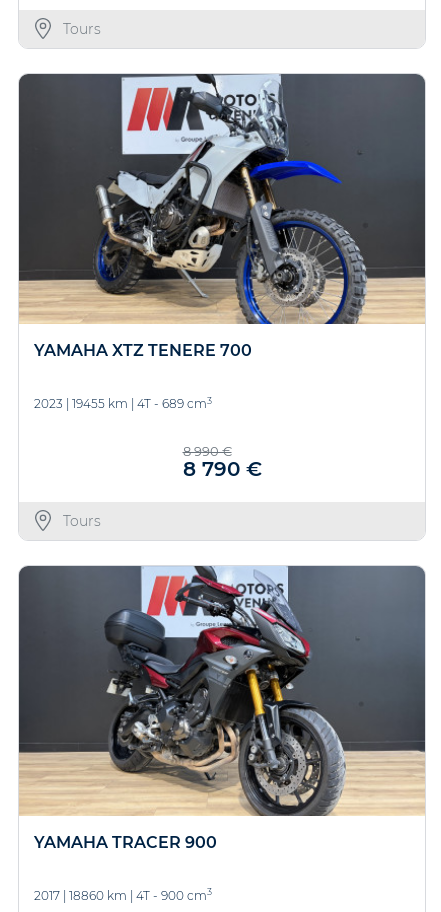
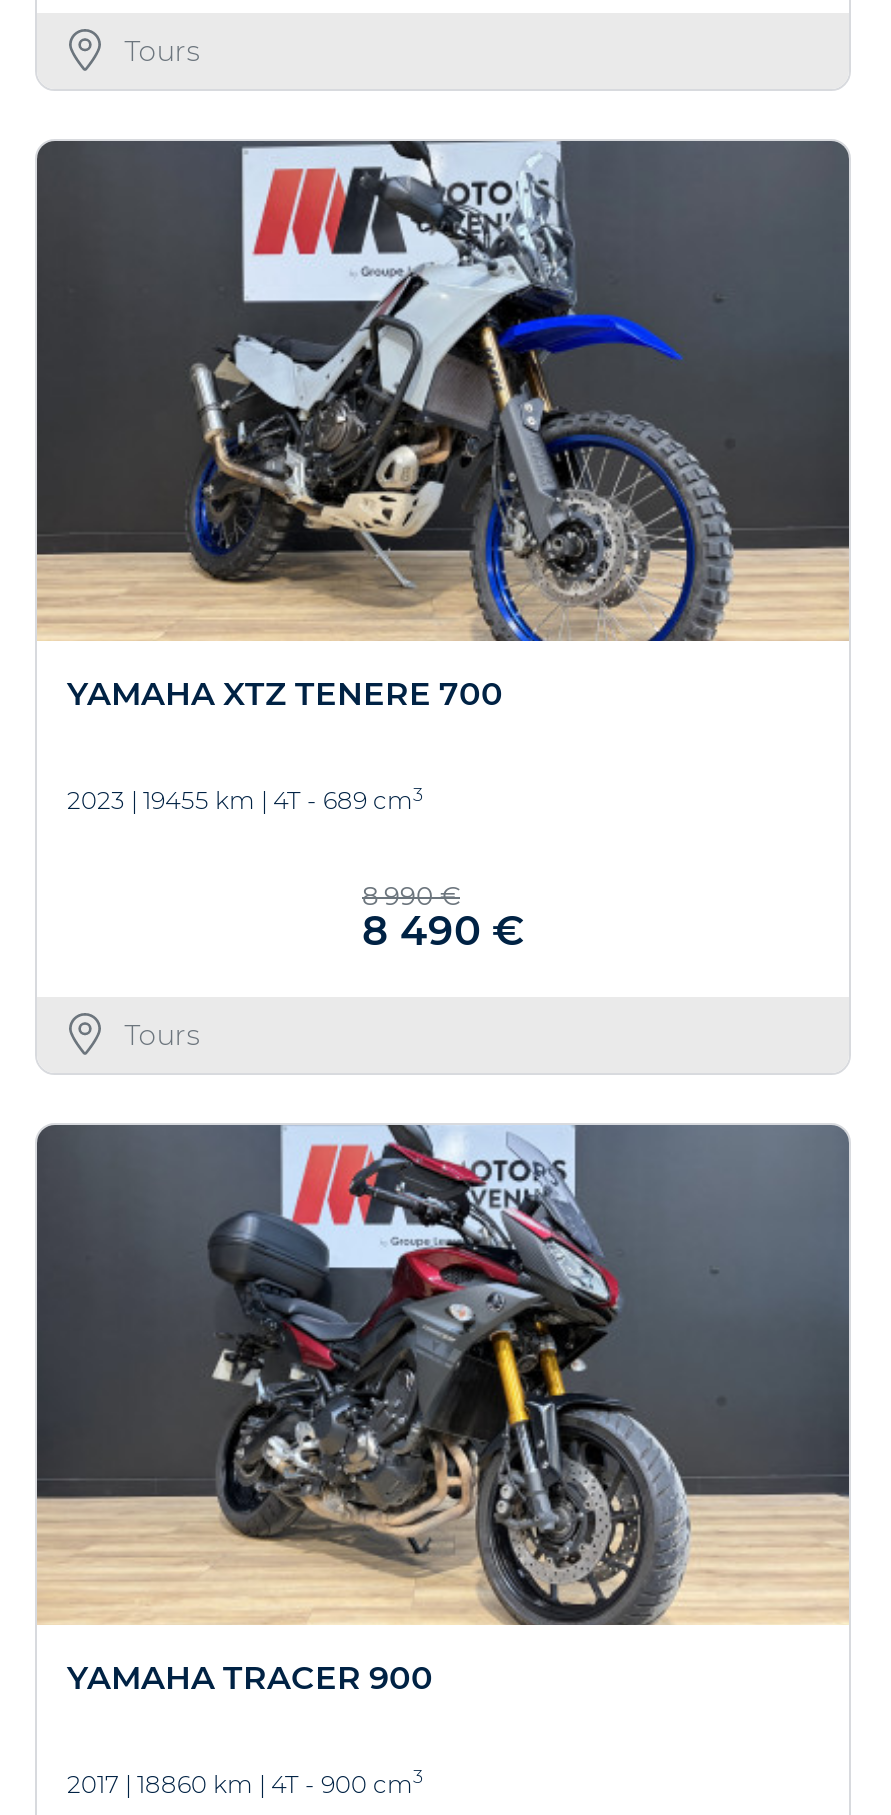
[182,457,261,481] 8 790 € -> [362,907,524,955] 8 490 €

